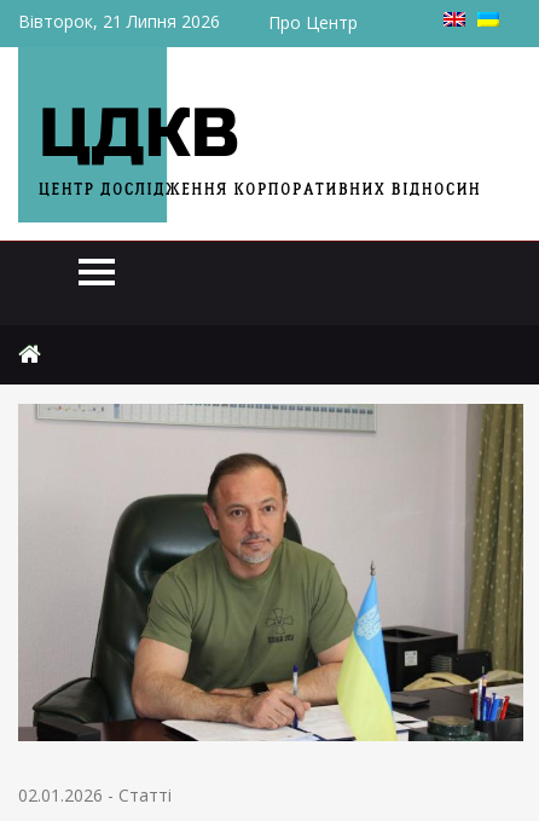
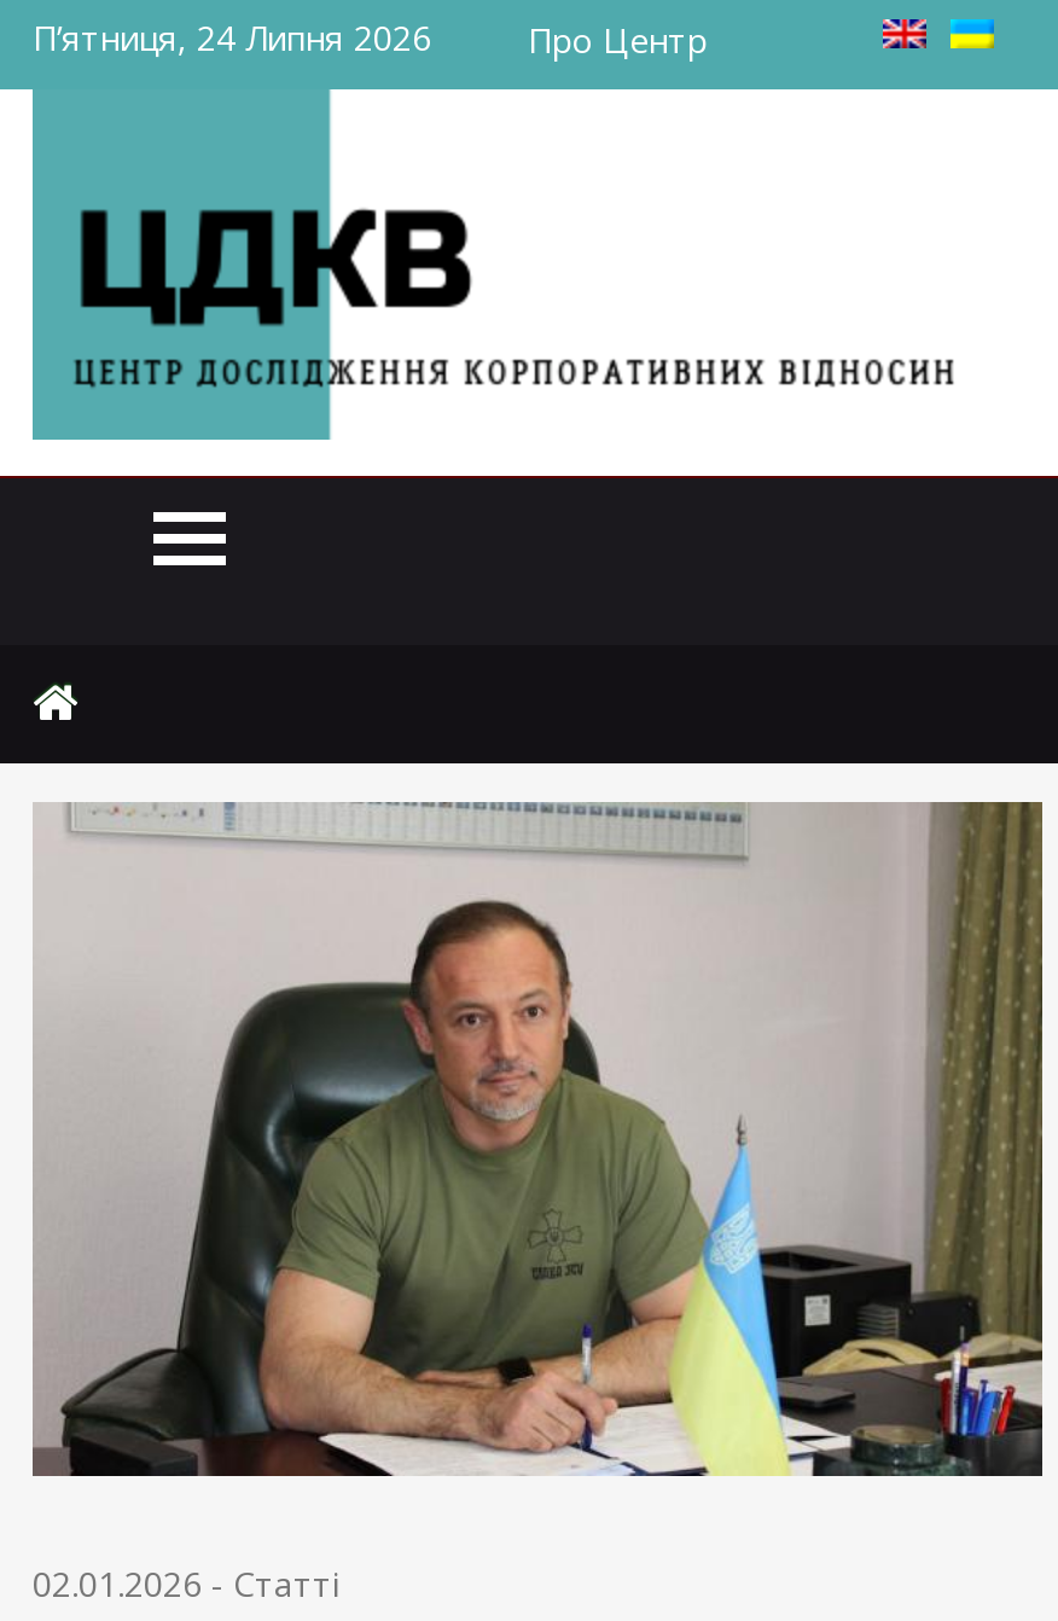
[18,10,220,33] Вівторок, 21 Липня 2026 -> [33,14,431,60] П’ятниця, 24 Липня 2026

